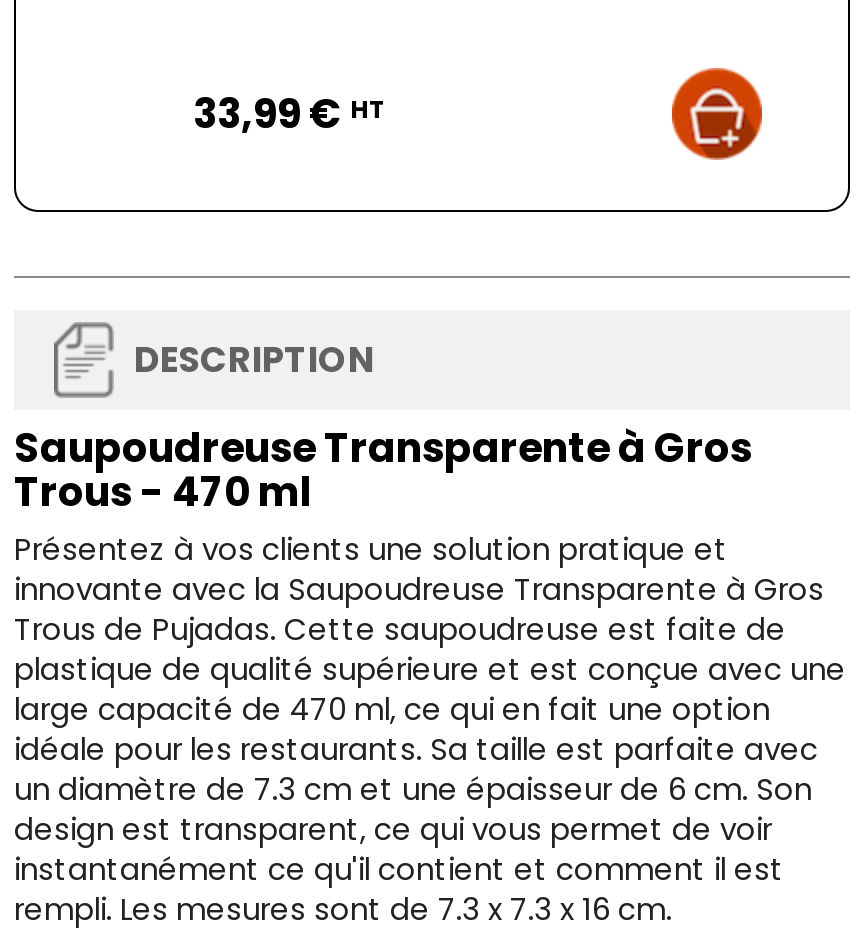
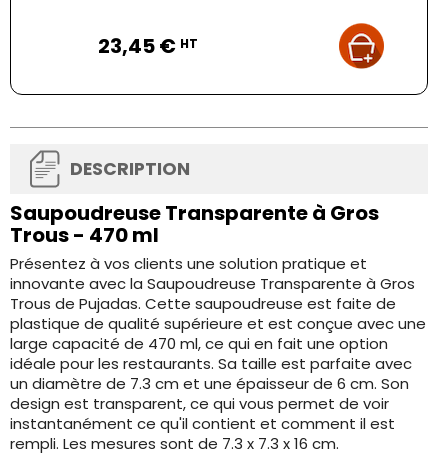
[193,87,387,143] 33,99 €HT -> [98,32,198,60] 23,45 €HT

